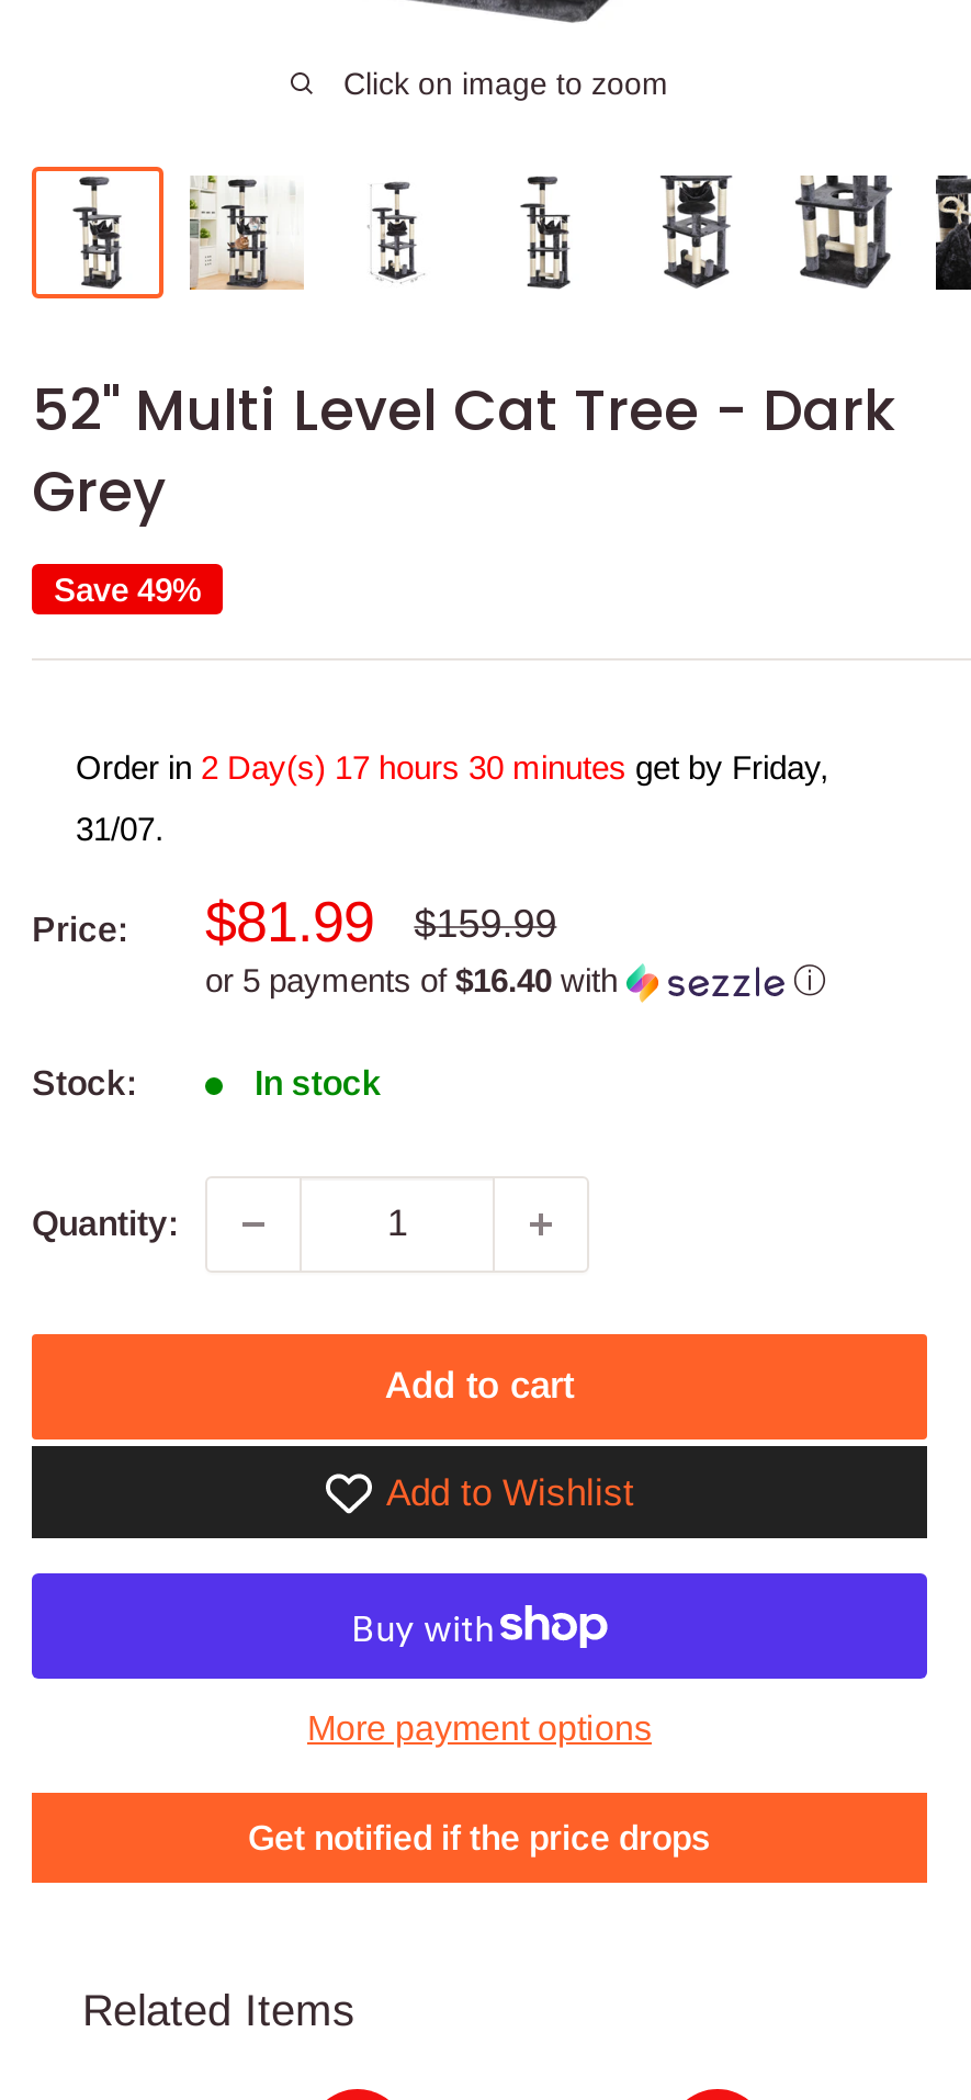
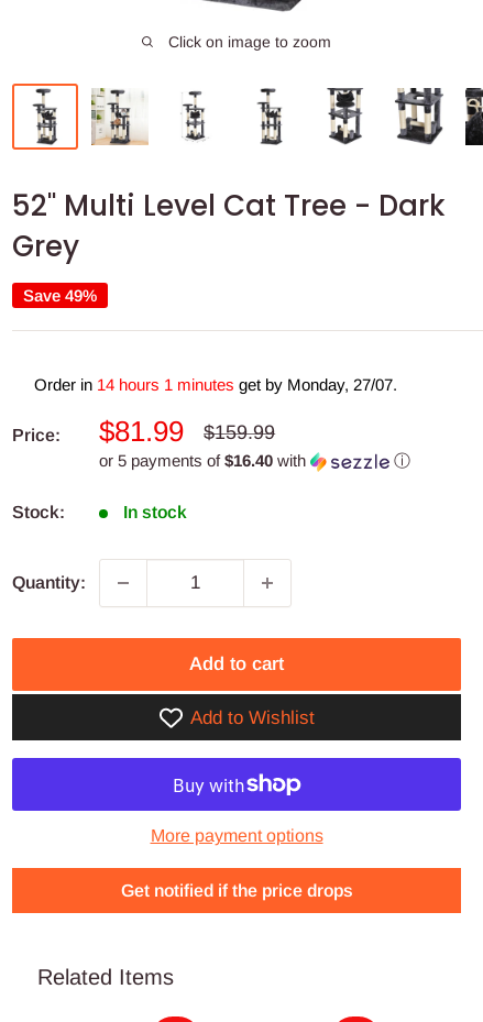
[76,748,828,847] Order in 2 Day(s) 17 hours 30 minutes get by Friday, | 31/07. -> [34,375,397,394] Order in 14 hours 1 minutes get by Monday, 27/07.

